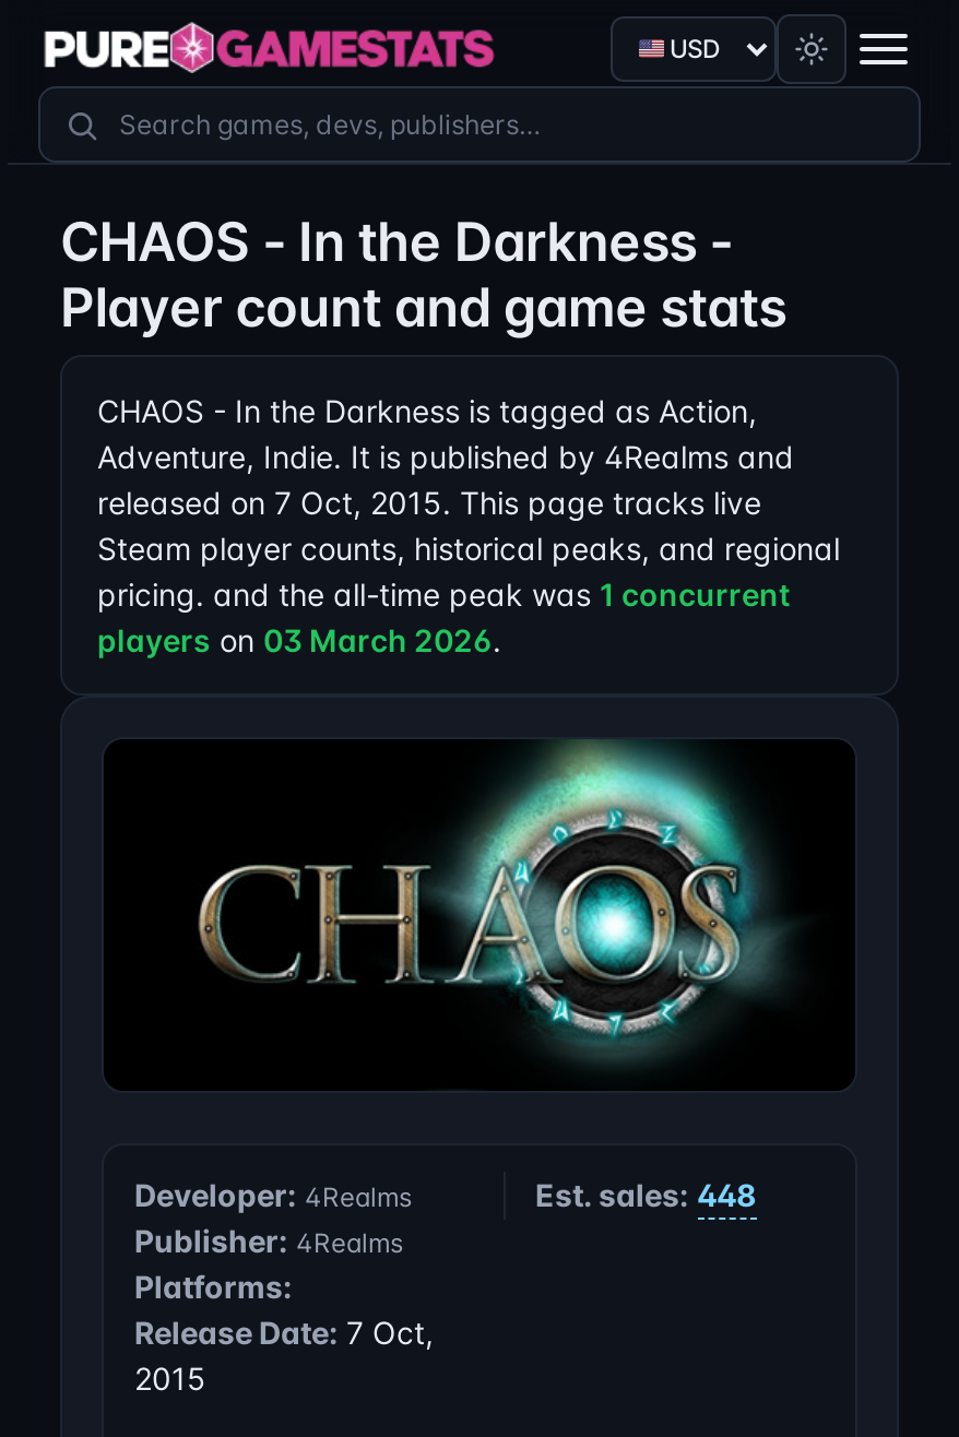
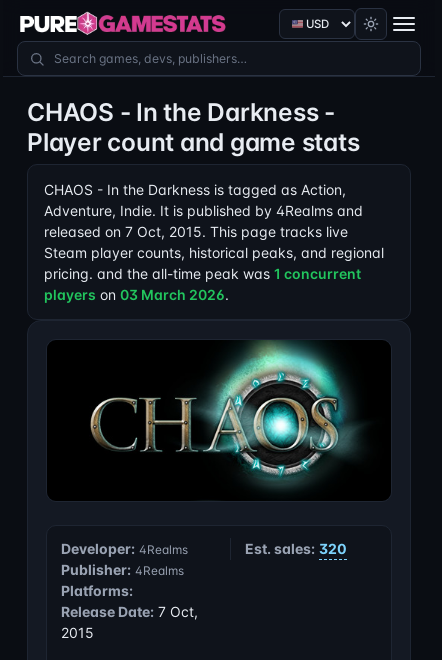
[535,1176,756,1213] Est. sales: 448 -> [244,540,346,557] Est. sales: 320

